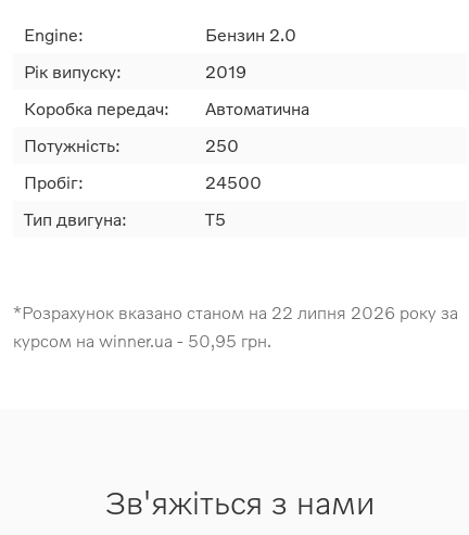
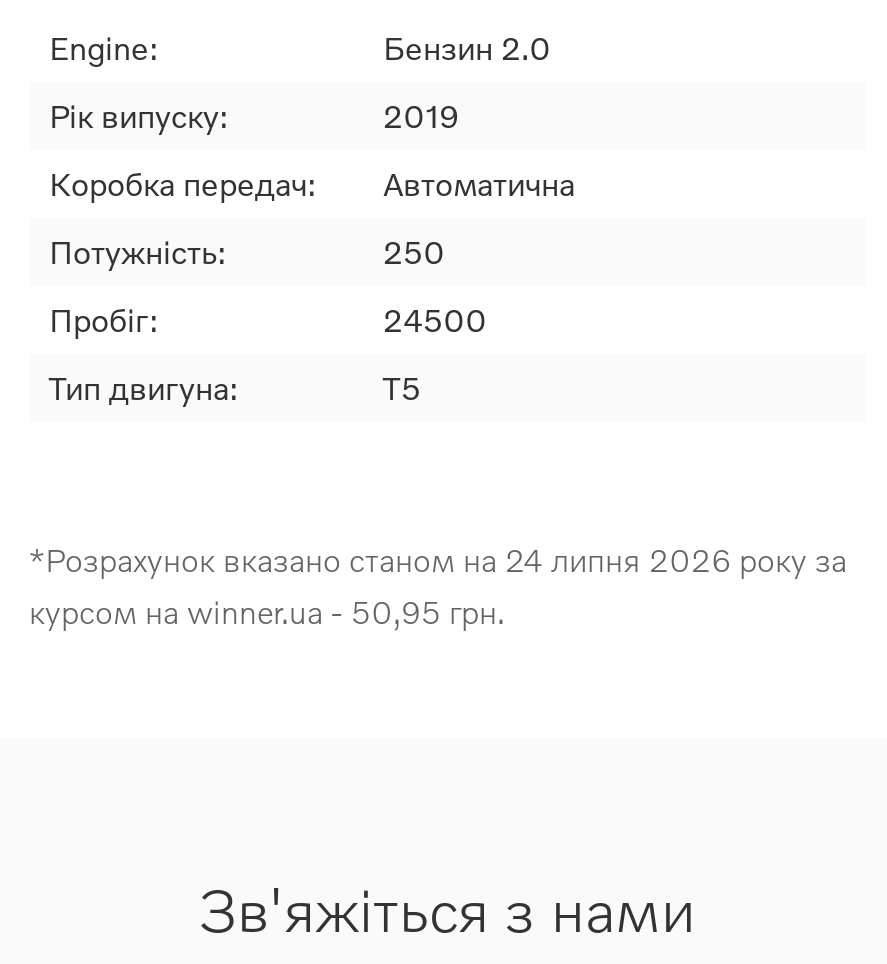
[13,301,458,323] *Розрахунок вказано станом на 22 липня 2026 року за -> [29,539,847,579] *Розрахунок вказано станом на 24 липня 2026 року за

